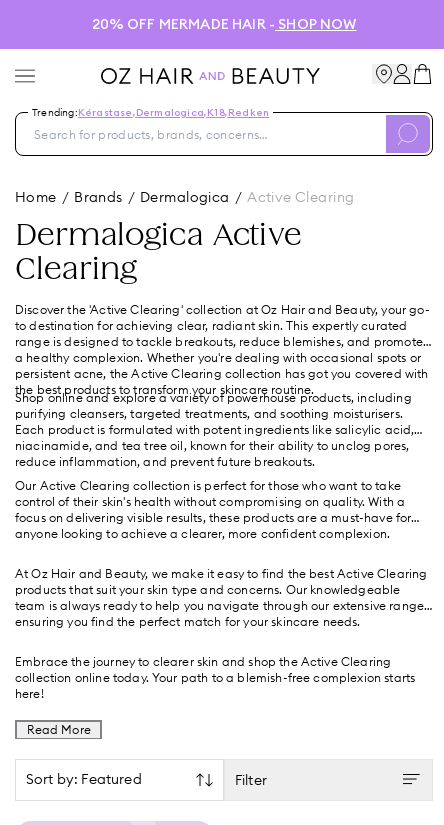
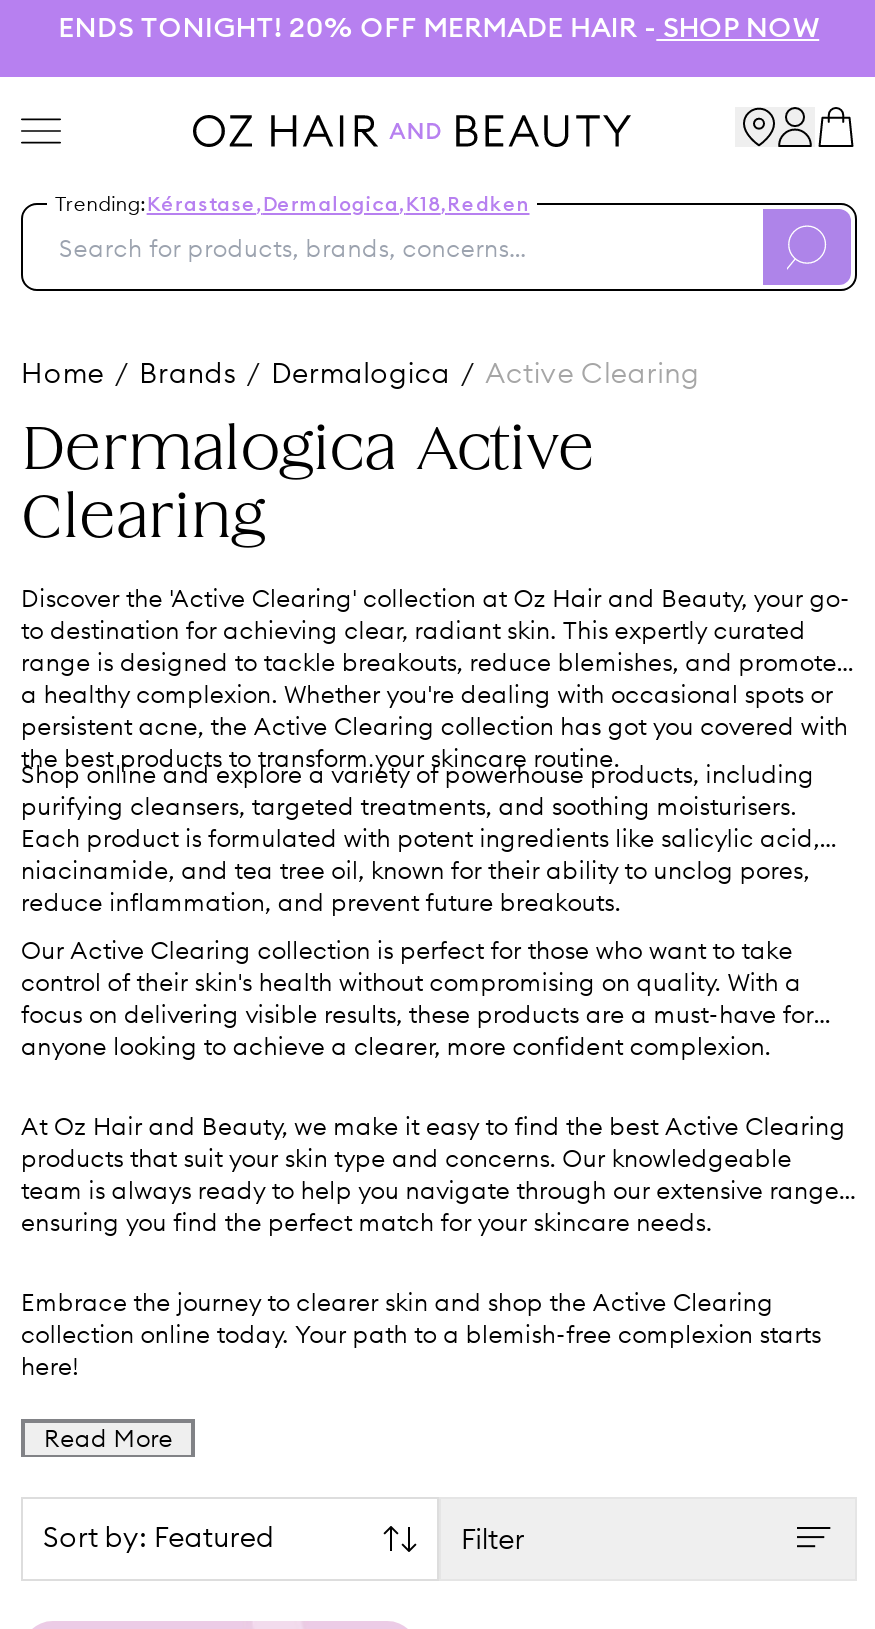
[91,17,356,31] 20% OFF MERMADE HAIR - SHOP NOW -> [59,14,819,42] ENDS TONIGHT! 20% OFF MERMADE HAIR - SHOP NOW

